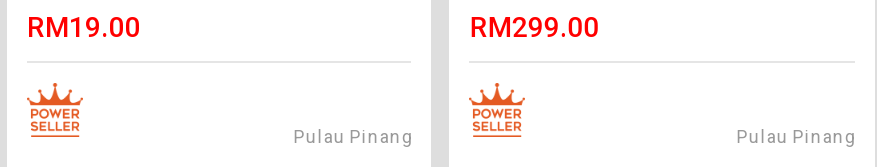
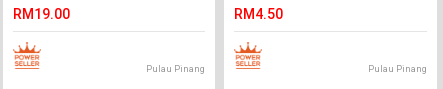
[470,11,600,43] RM299.00 -> [234,6,283,22] RM4.50

